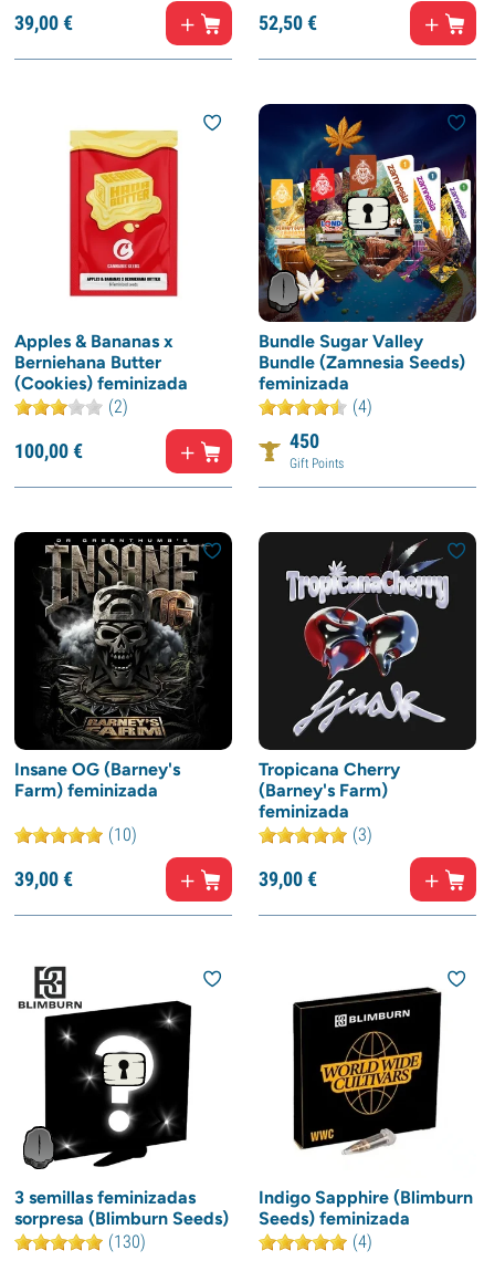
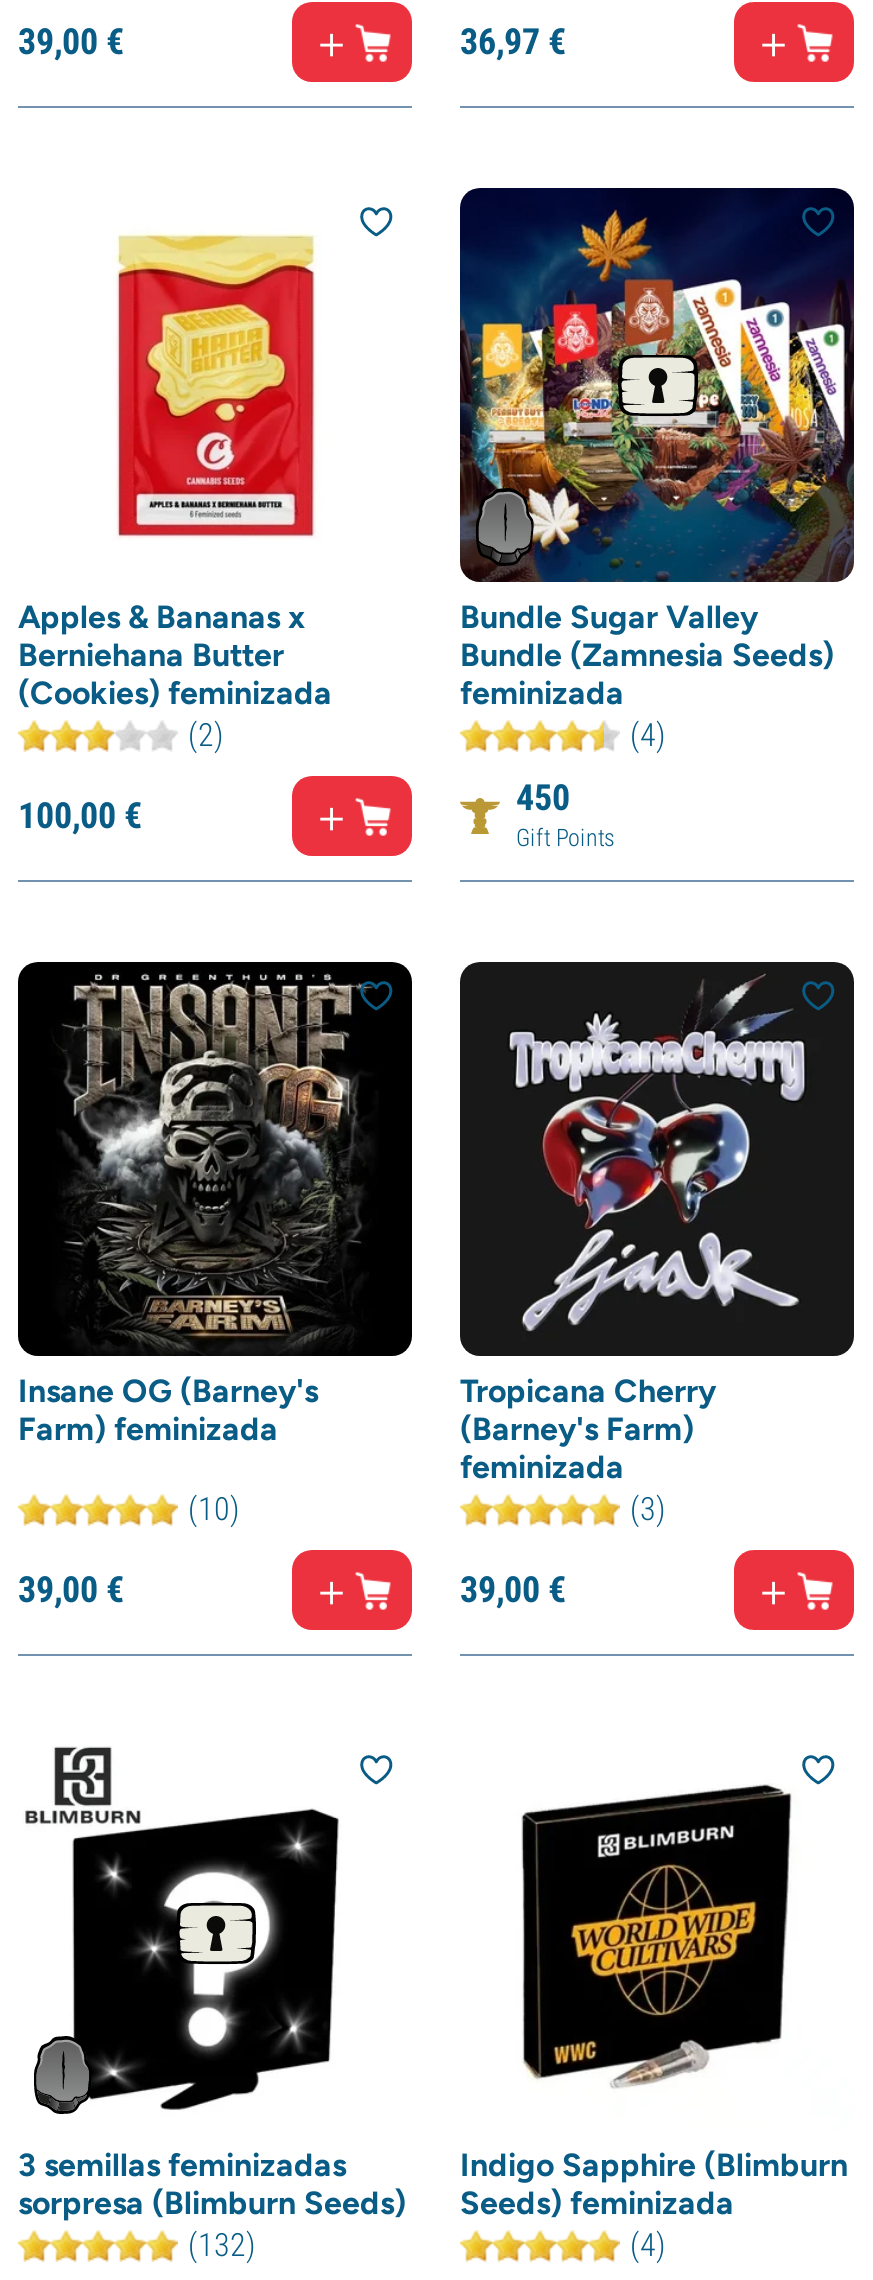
[259,11,317,34] 52,50 € -> [460,20,566,62] 36,97 €
[108,1231,146,1252] (130) -> [188,2226,256,2264] (132)

